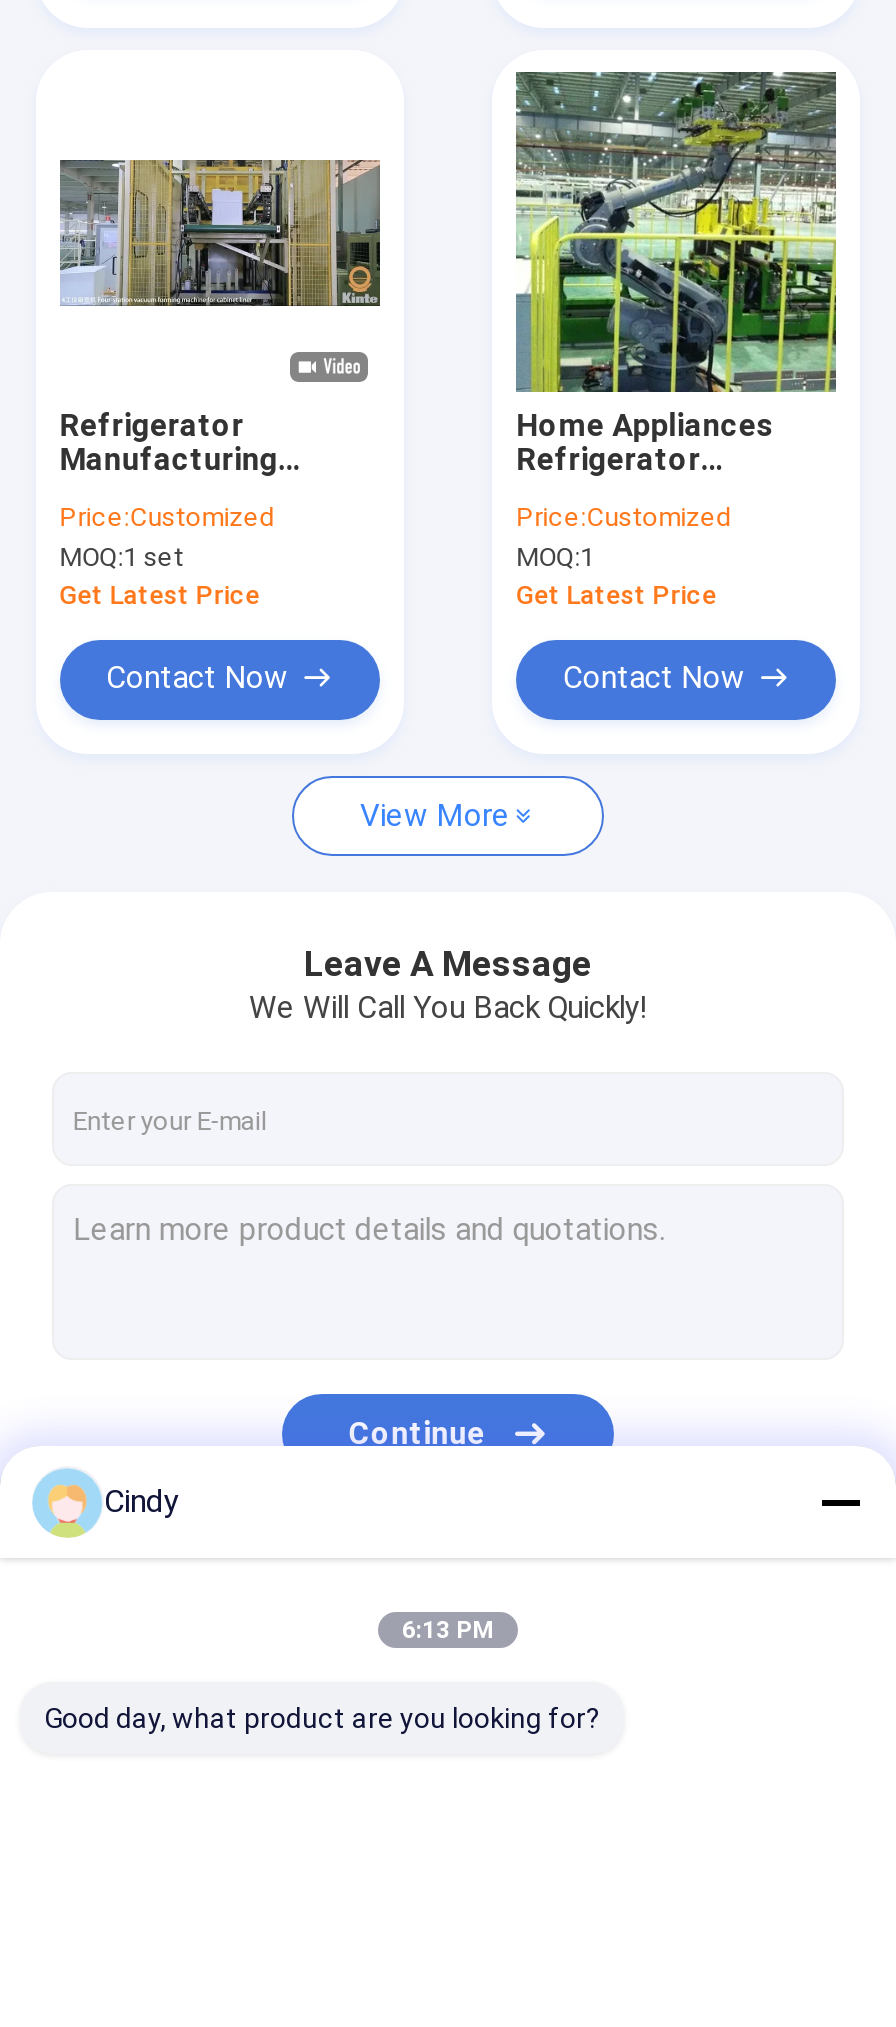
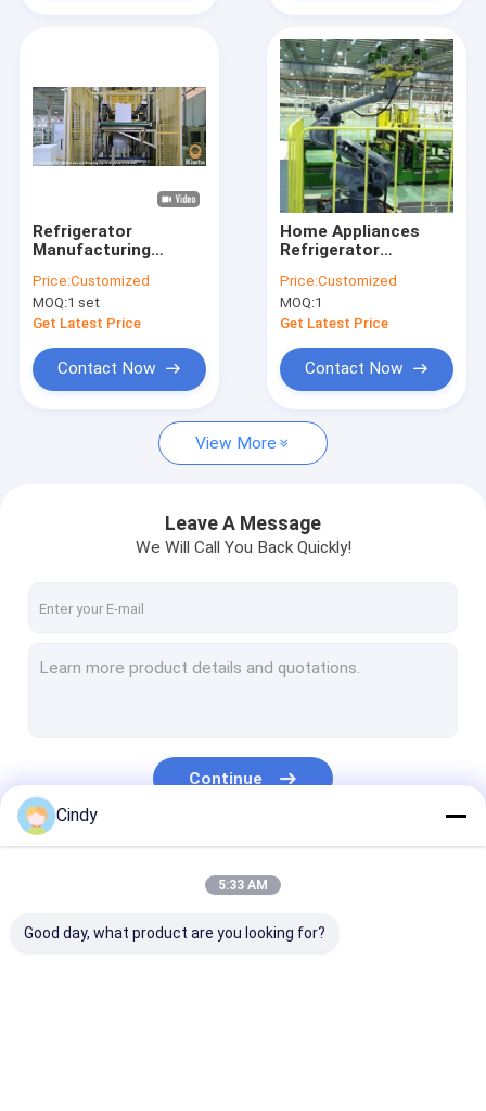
[402,1616,494,1644] 6:13 PM -> [218,878,268,893] 5:33 AM

